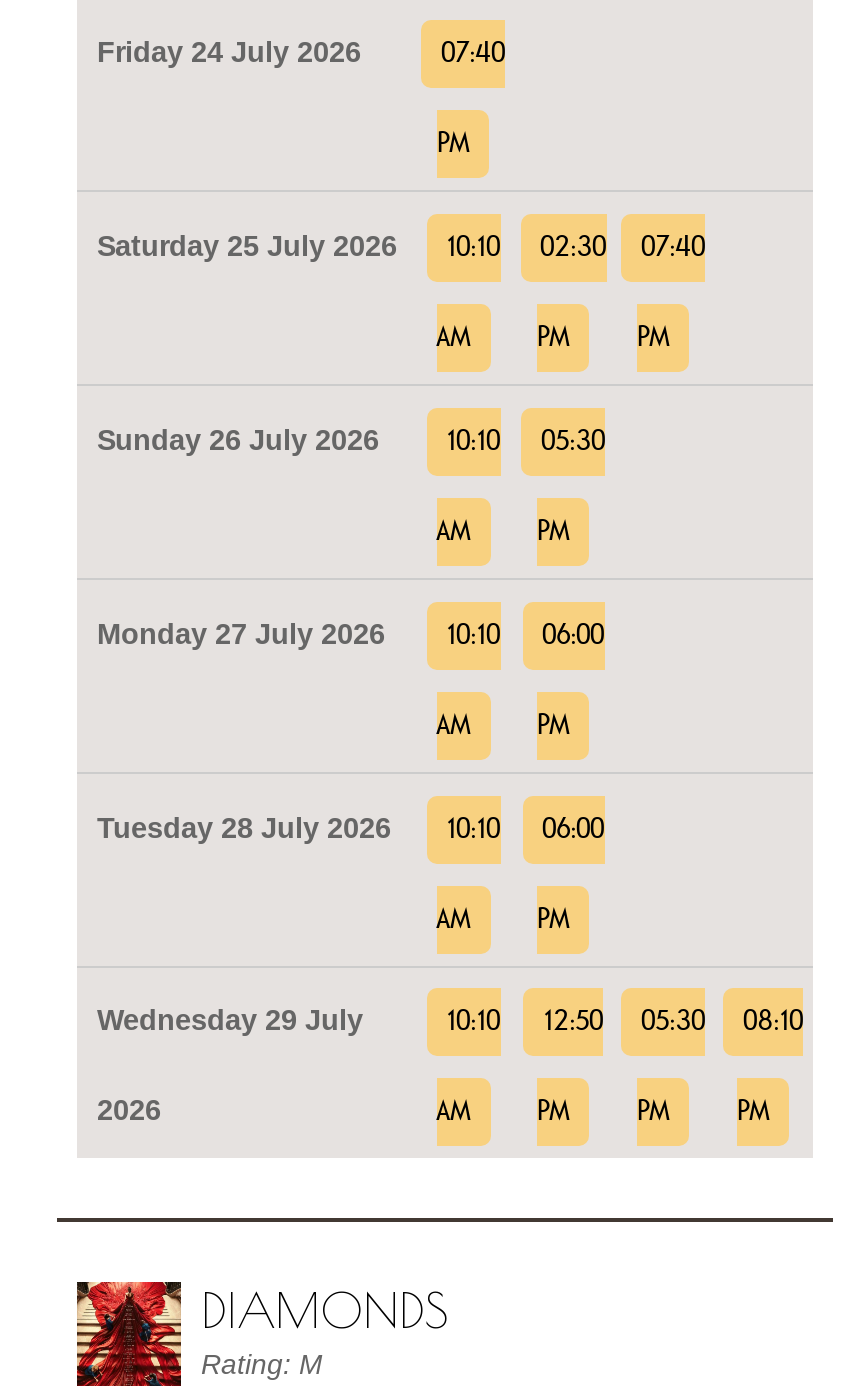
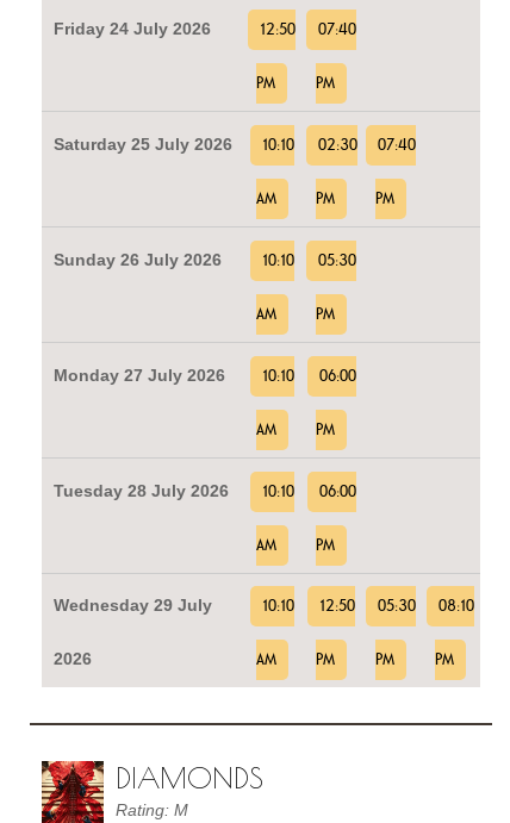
none -> [256,21,296,92] 12:50 | PM

